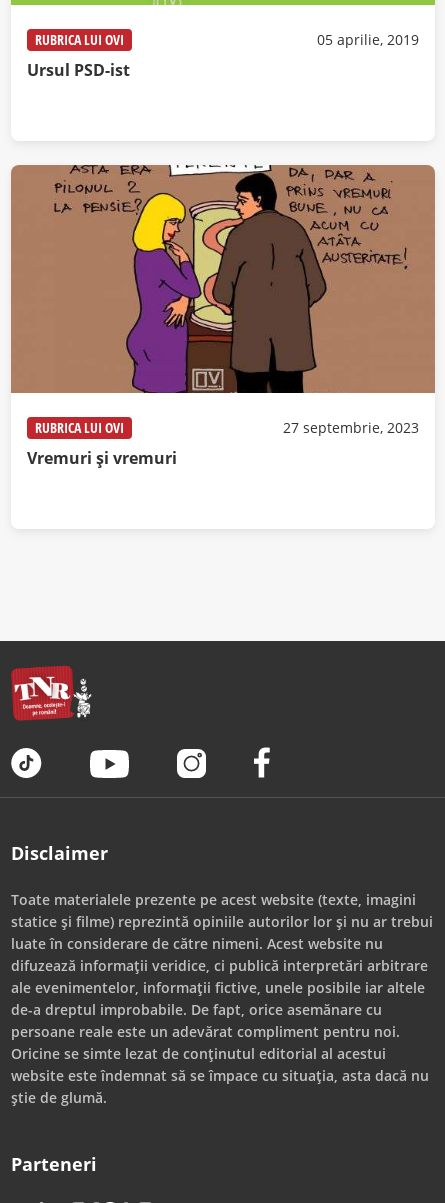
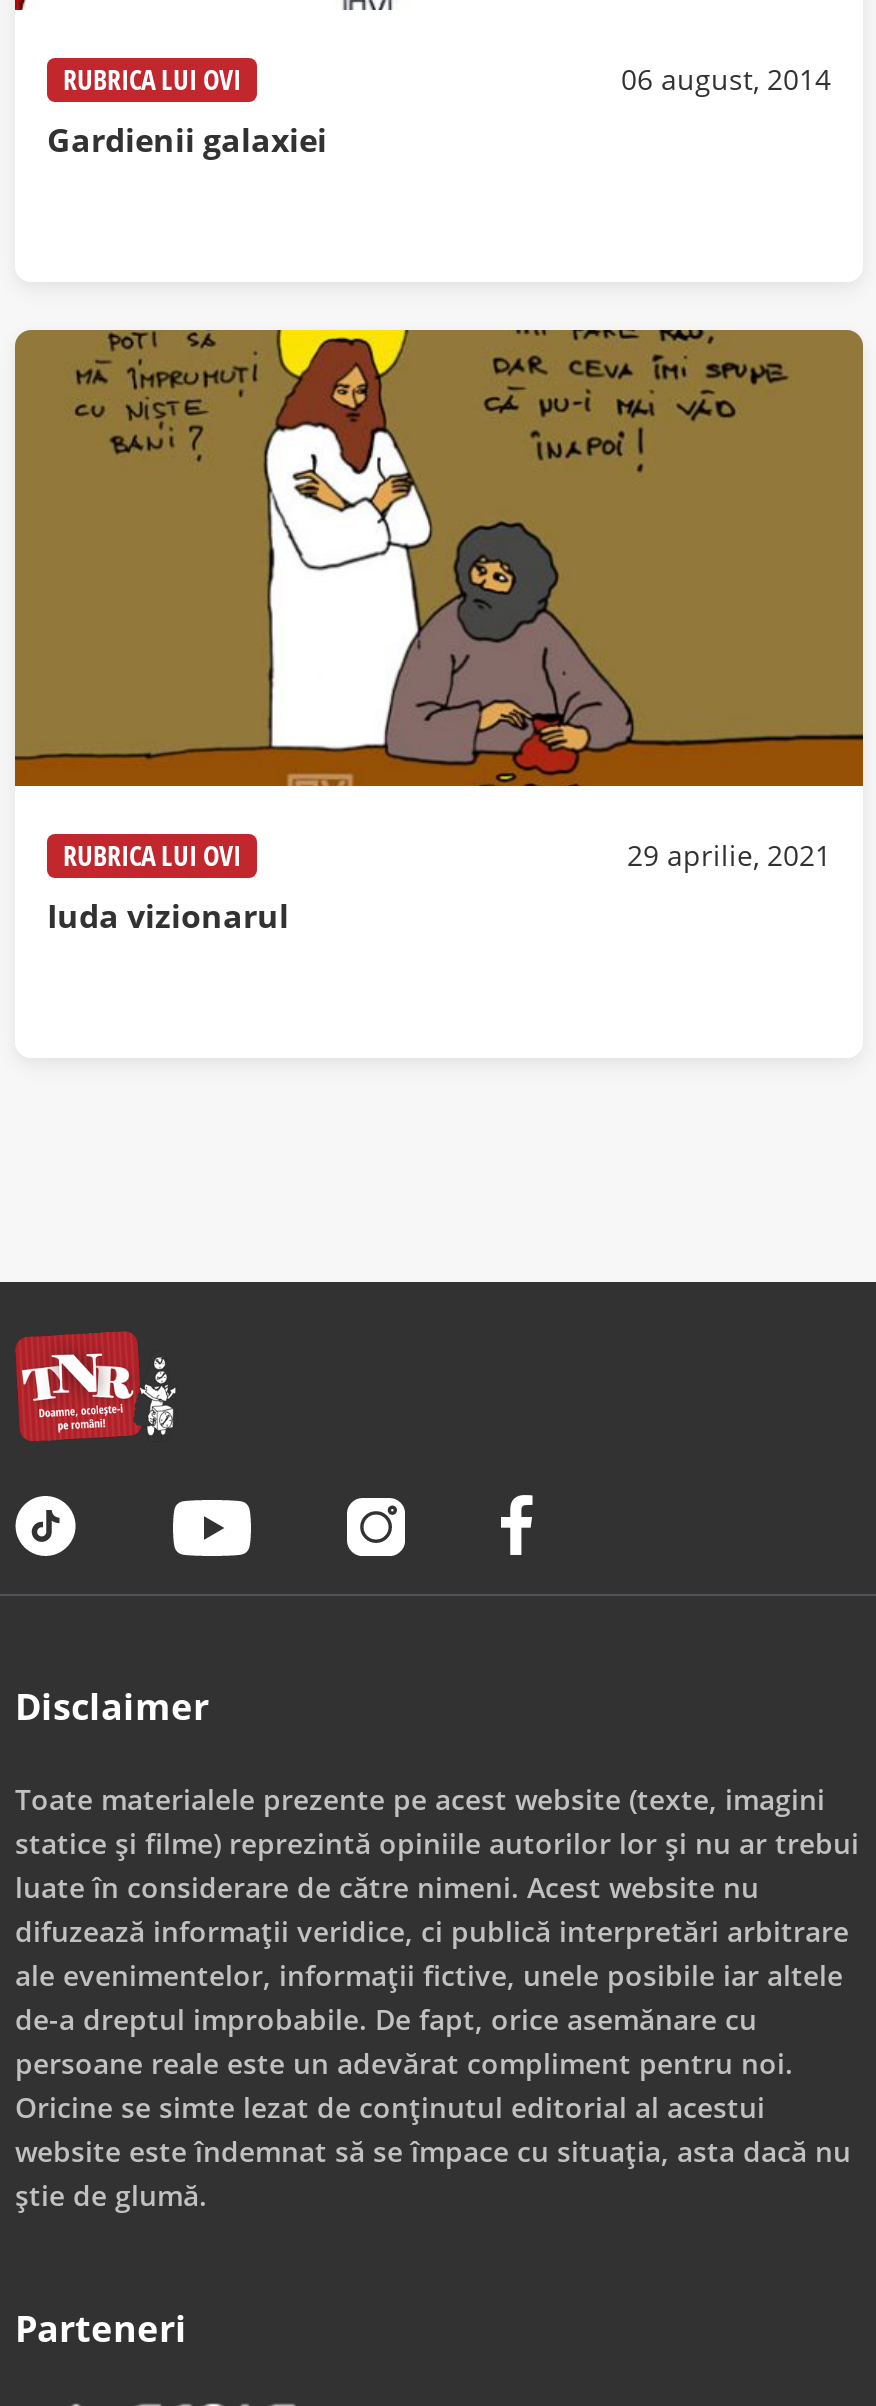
[317,30,419,49] 05 aprilie, 2019 -> [621,61,831,99] 06 august, 2014
[27,59,130,81] Ursul PSD-ist -> [47,119,327,163] Gardienii galaxiei
[11,164,435,437] [image] | 27 septembrie, 2023 -> [13,328,865,875] [image] | 29 aprilie, 2021
[27,447,177,469] Vremuri și vremuri -> [47,895,289,939] Iuda vizionarul

